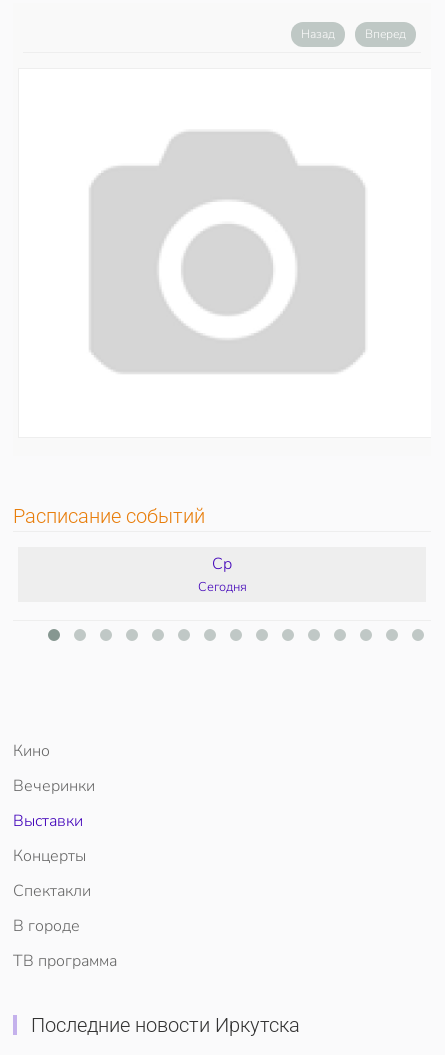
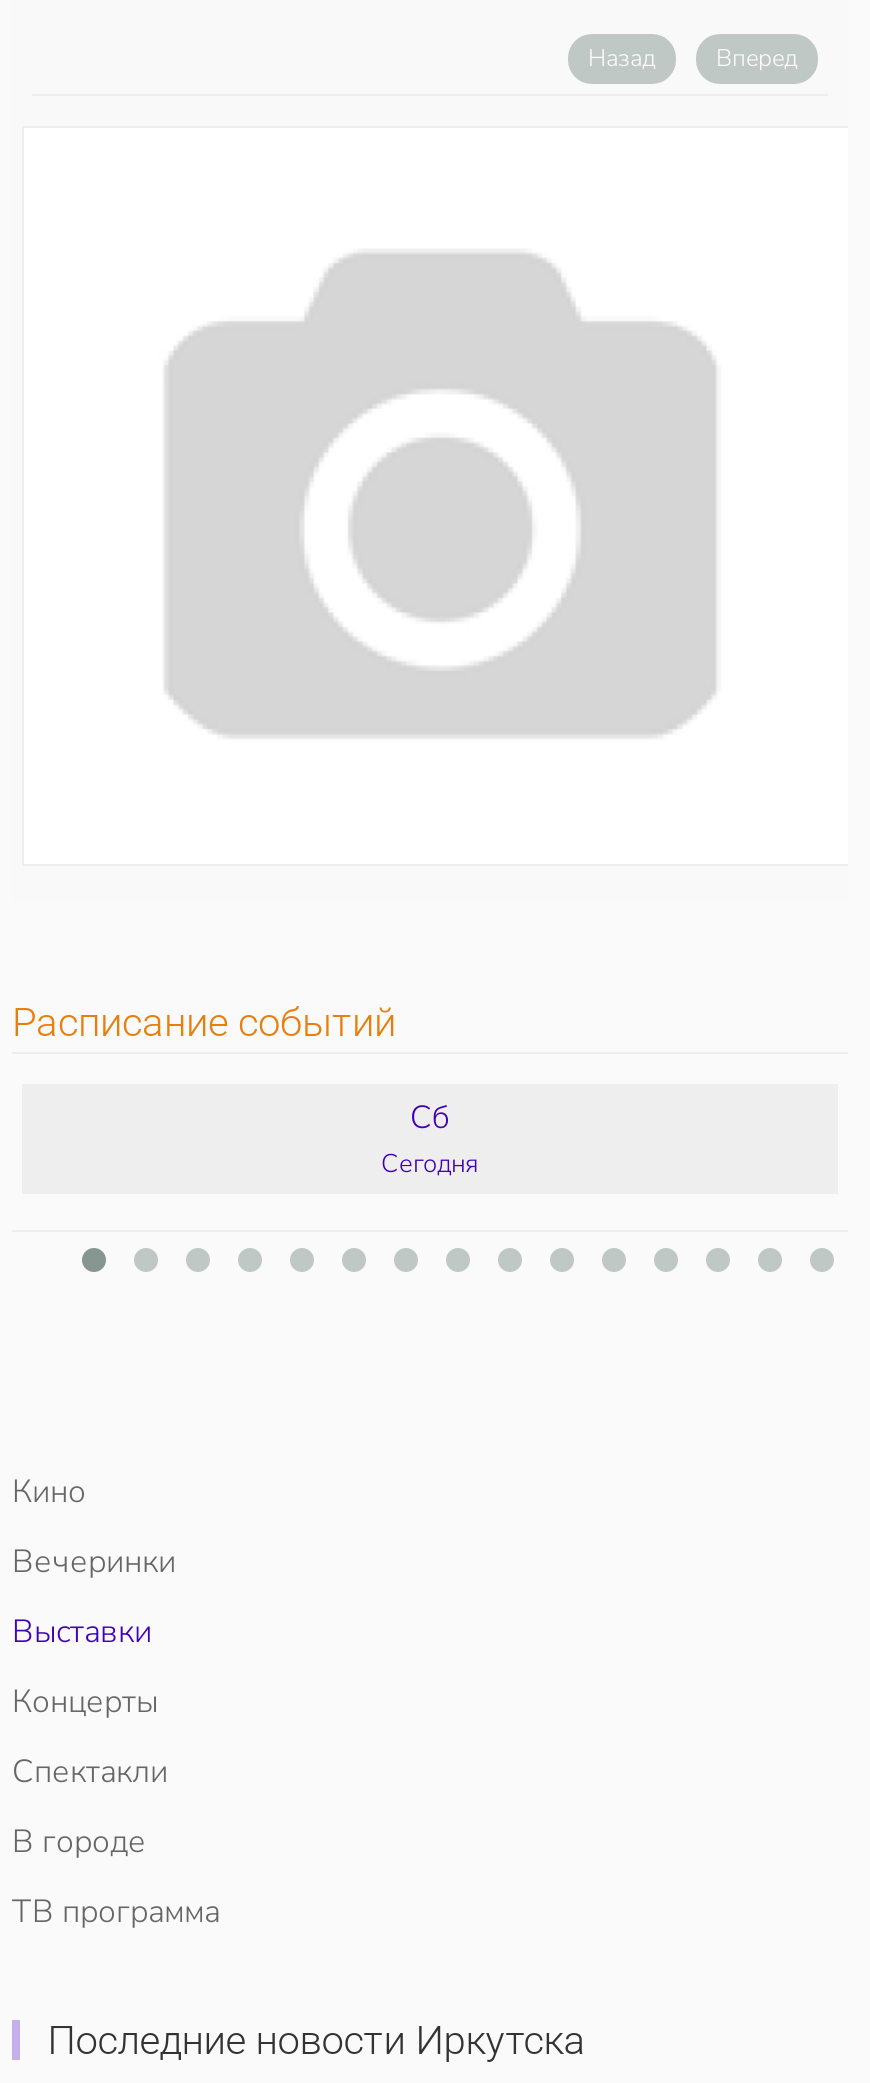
[212,553,232,575] Ср -> [410,1096,450,1140] Сб

